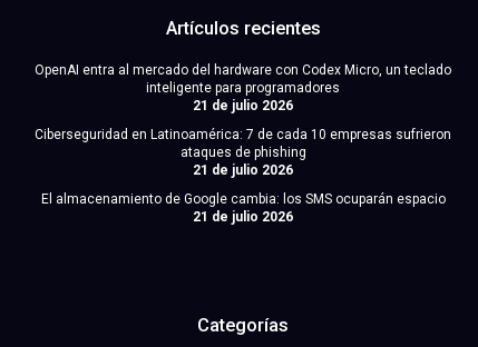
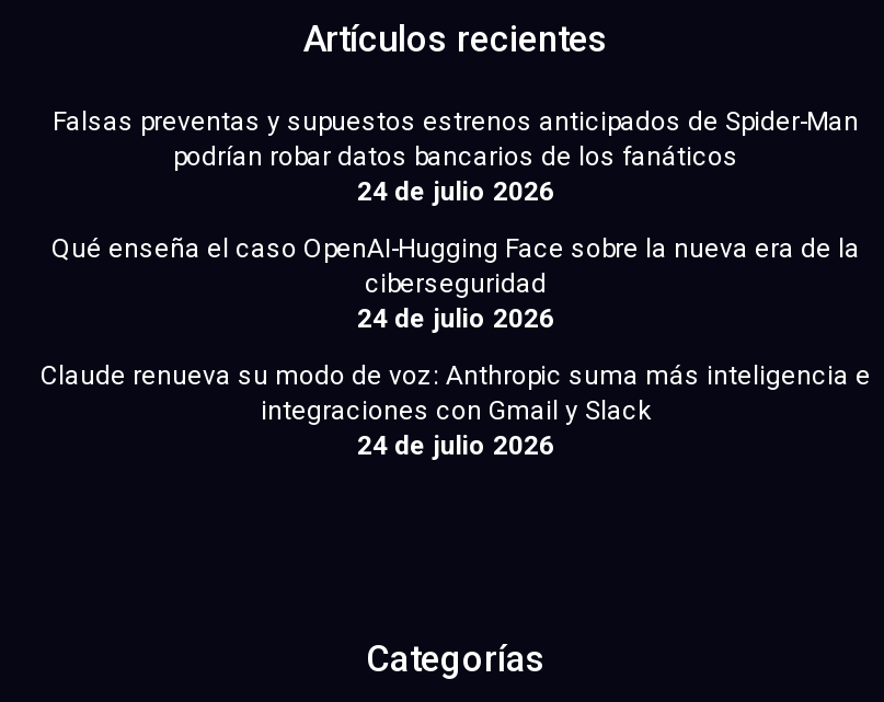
[35,62,451,113] OpenAI entra al mercado del hardware con Codex Micro, un teclado | inteligente para programadores | 21 de julio 2026 -> [53,106,859,207] Falsas preventas y supuestos estrenos anticipados de Spider-Man | podrían robar datos bancarios de los fanáticos | 24 de julio 2026
[35,127,451,178] Ciberseguridad en Latinoamérica: 7 de cada 10 empresas sufrieron | ataques de phishing | 21 de julio 2026 -> [51,233,860,334] Qué enseña el caso OpenAI-Hugging Face sobre la nueva era de la | ciberseguridad | 24 de julio 2026
[41,191,445,224] El almacenamiento de Google cambia: los SMS ocuparán espacio | 21 de julio 2026 -> [41,360,871,461] Claude renueva su modo de voz: Anthropic suma más inteligencia e | integraciones con Gmail y Slack | 24 de julio 2026

